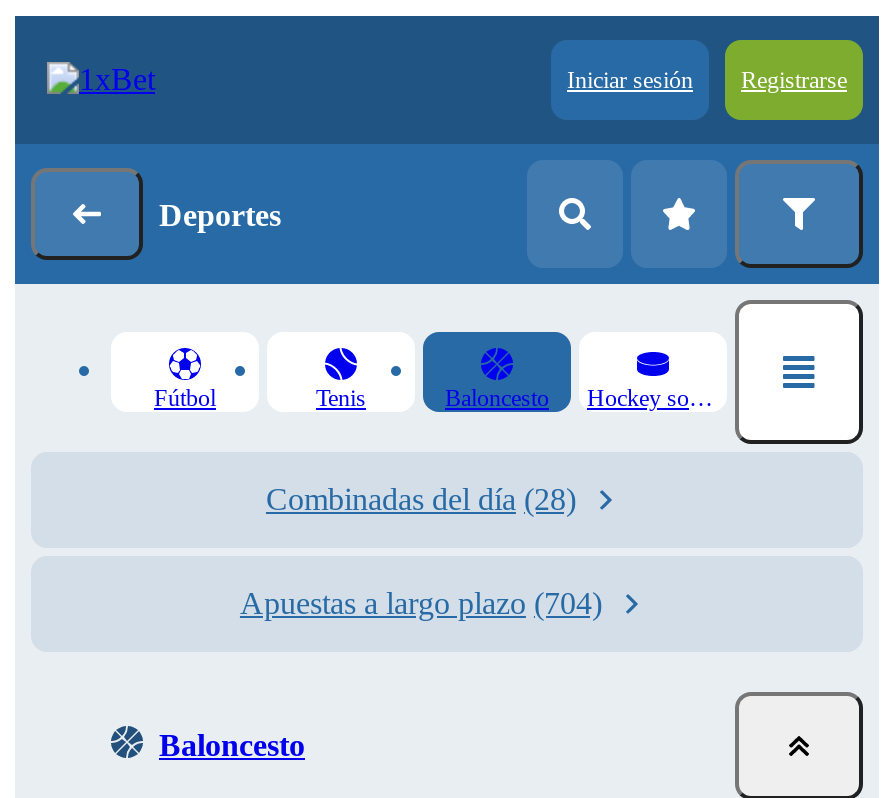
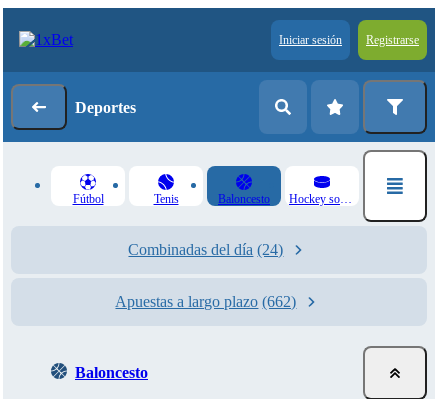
[266,482,576,516] Combinadas del día (28) -> [128,241,283,258] Combinadas del día (24)
[240,586,602,620] Apuestas a largo plazo (704) -> [115,293,296,310] Apuestas a largo plazo (662)

